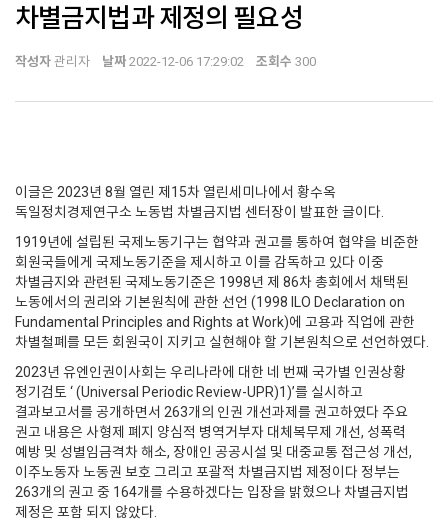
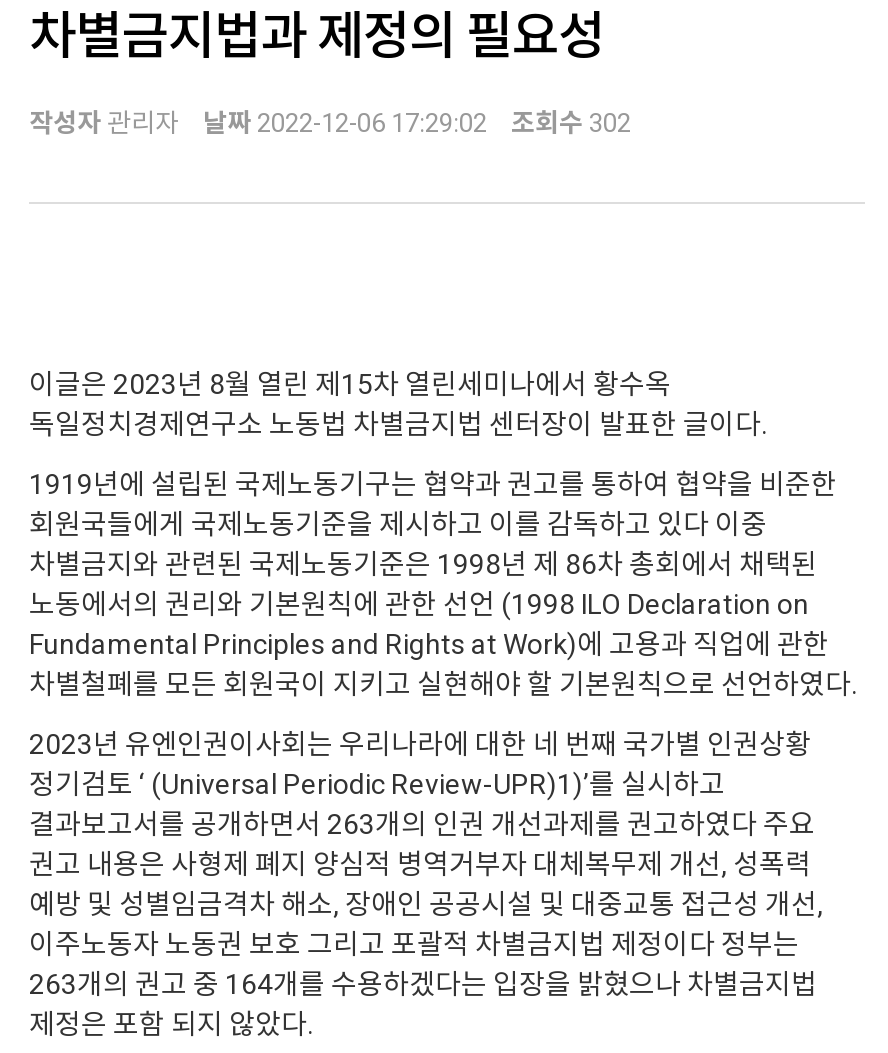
[15,54,316,69] 작성자 관리자 날짜 2022-12-06 17:29:02 조회수 300 -> [29,108,631,138] 작성자 관리자 날짜 2022-12-06 17:29:02 조회수 302

